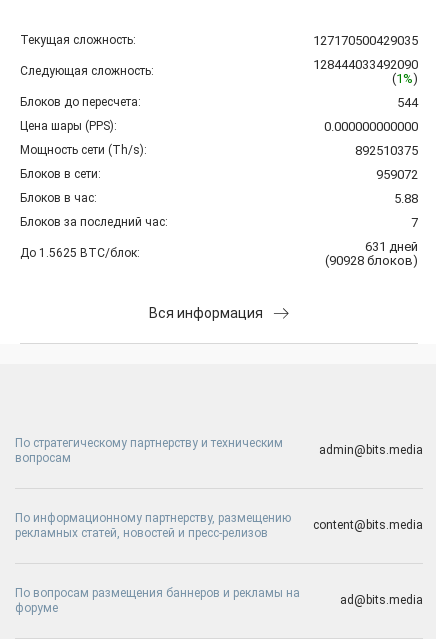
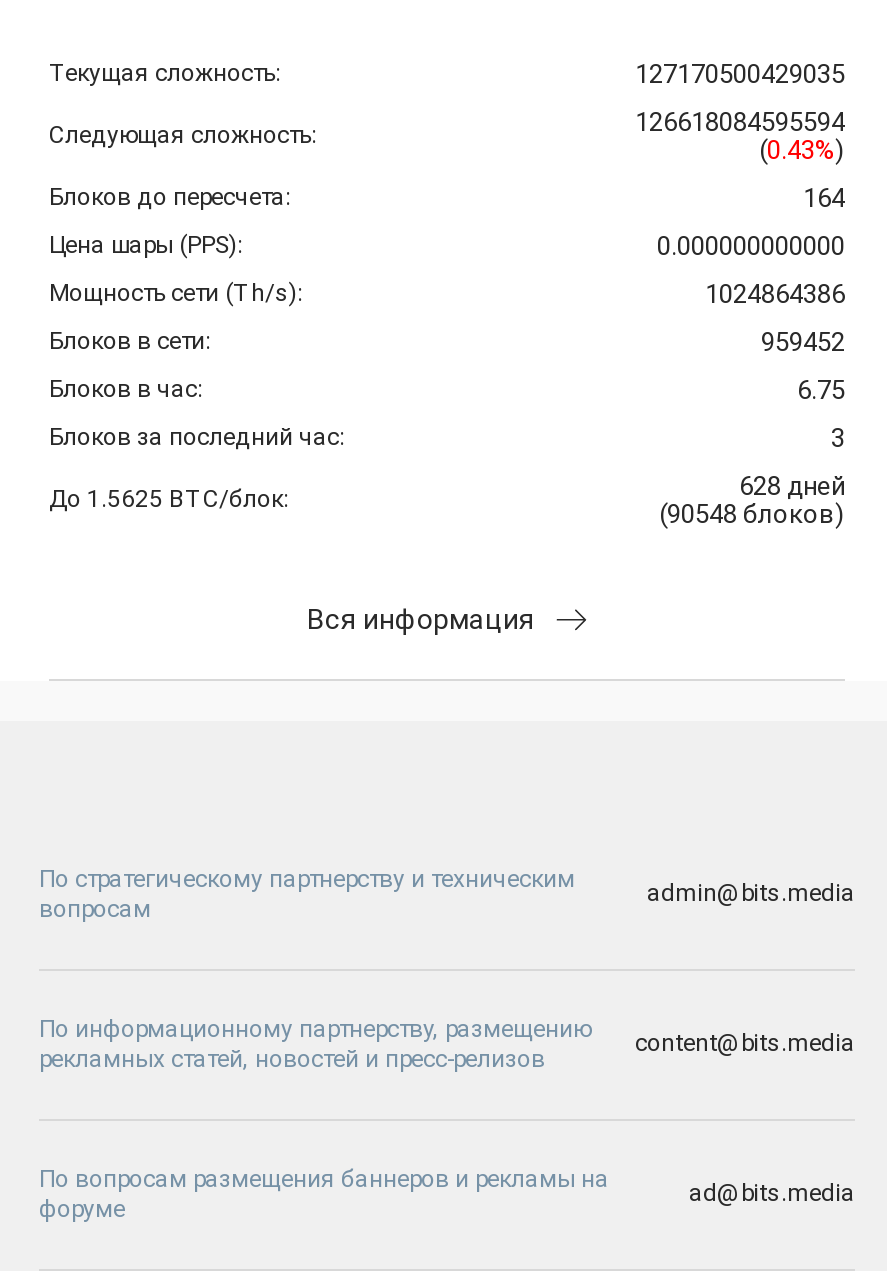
[313,57,418,72] 128444033492090 -> [635,107,845,137] 126618084595594
[392,71,418,86] (1%) -> [759,135,845,165] (0.43%)
[397,95,418,110] 544 -> [803,183,845,213] 164
[355,143,418,158] 892510375 -> [705,279,845,309] 1024864386
[376,167,418,182] 959072 -> [761,327,845,357] 959452
[394,191,418,206] 5.88 -> [797,375,845,405] 6.75
[411,215,418,230] 7 -> [831,423,845,453] 3
[365,239,418,254] 631 дней -> [739,471,845,501] 628 дней
[325,253,418,268] (90928 блоков) -> [659,499,845,529] (90548 блоков)

